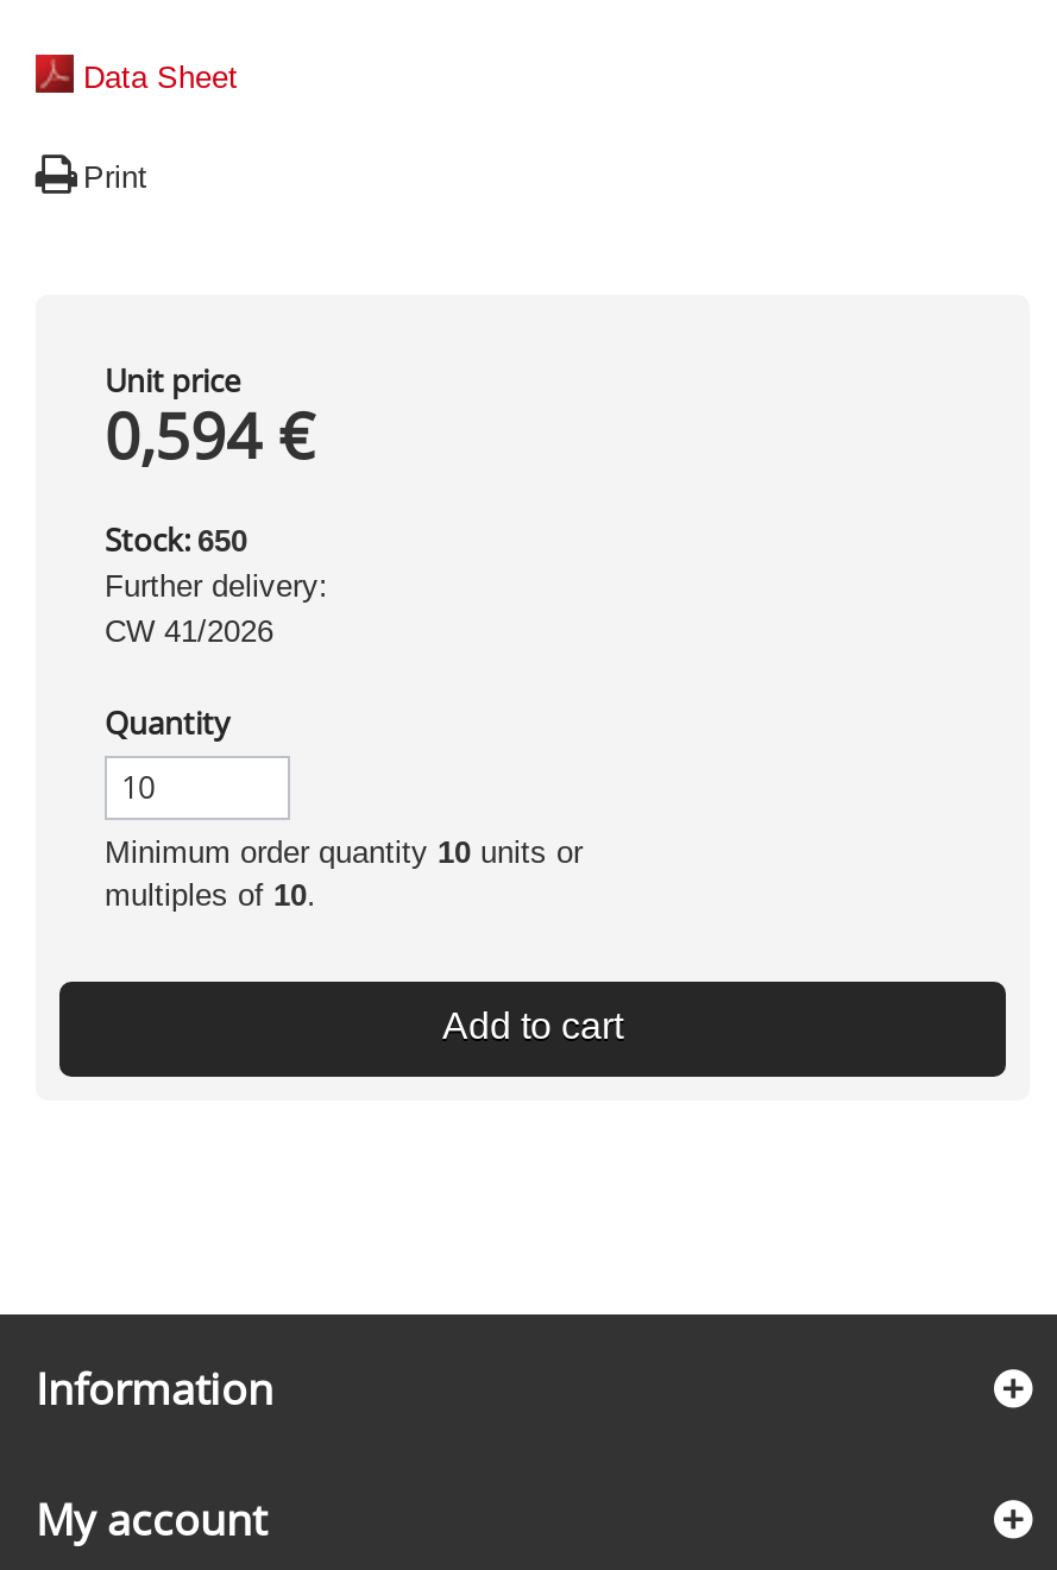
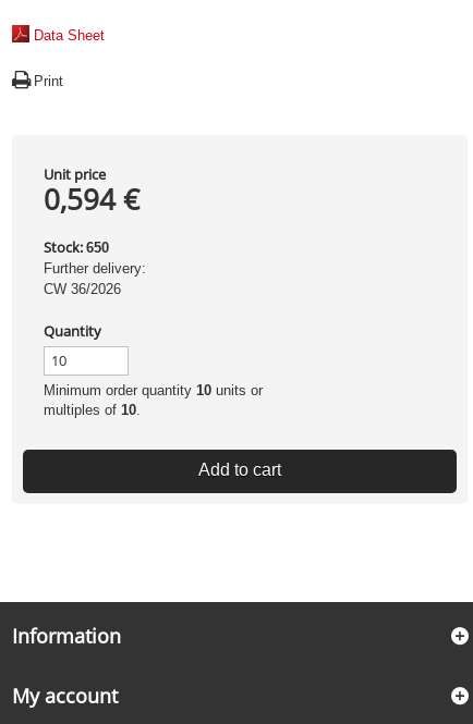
[105,613,273,649] CW 41/2026 -> [44,281,121,297] CW 36/2026

